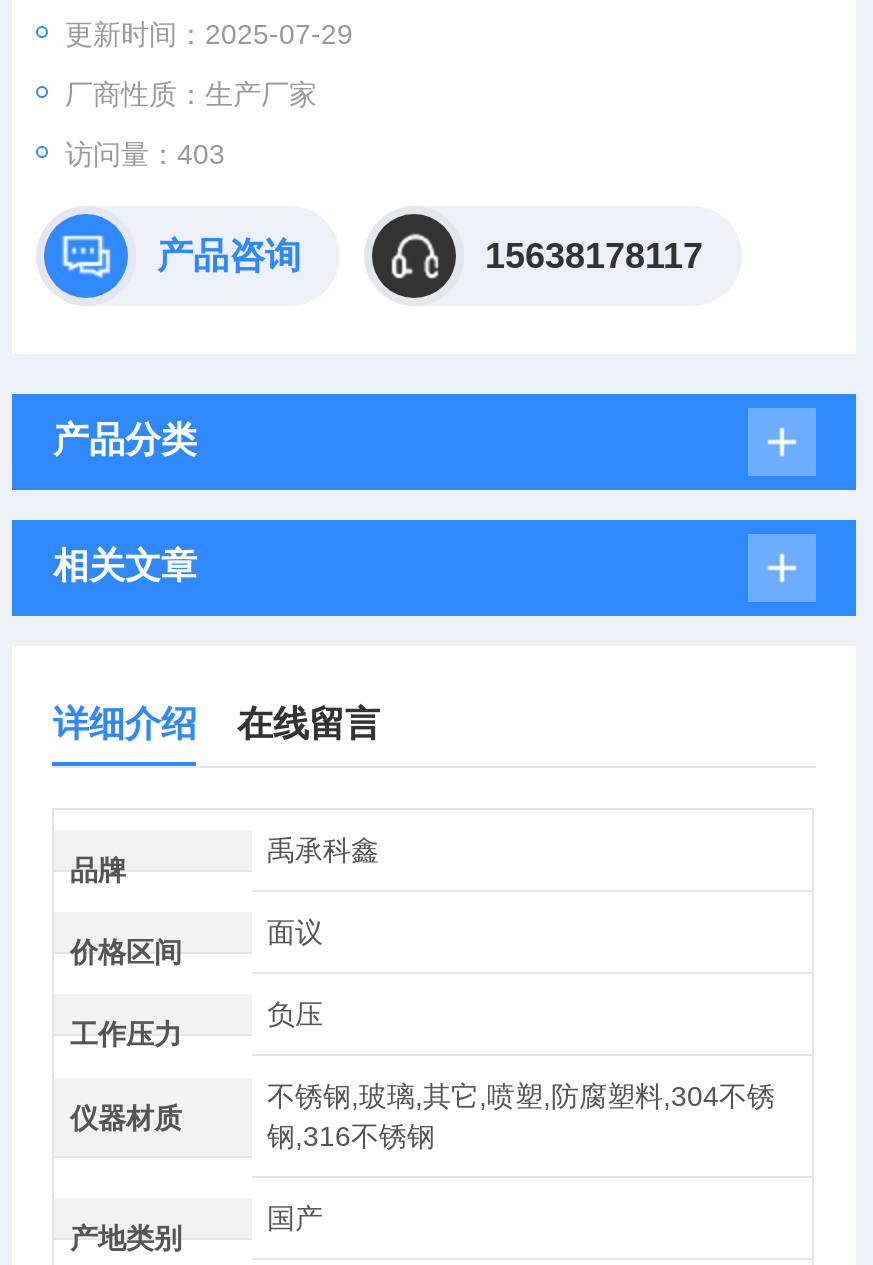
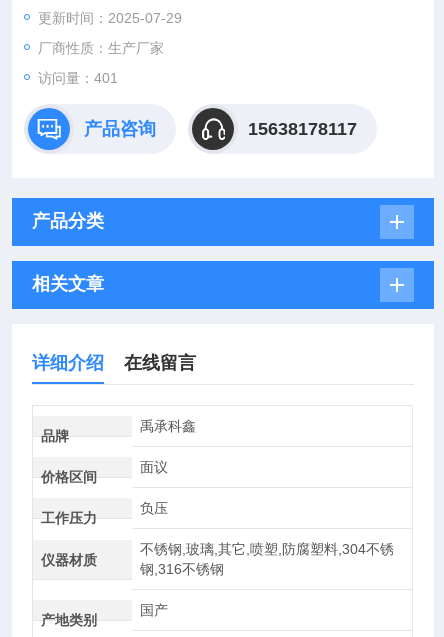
[65,138,225,170] 访问量：403 -> [38,70,118,86] 访问量：401

